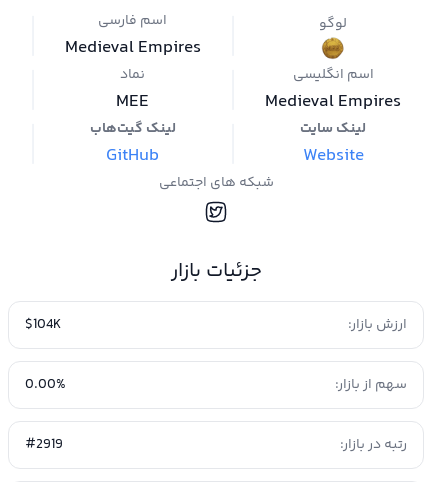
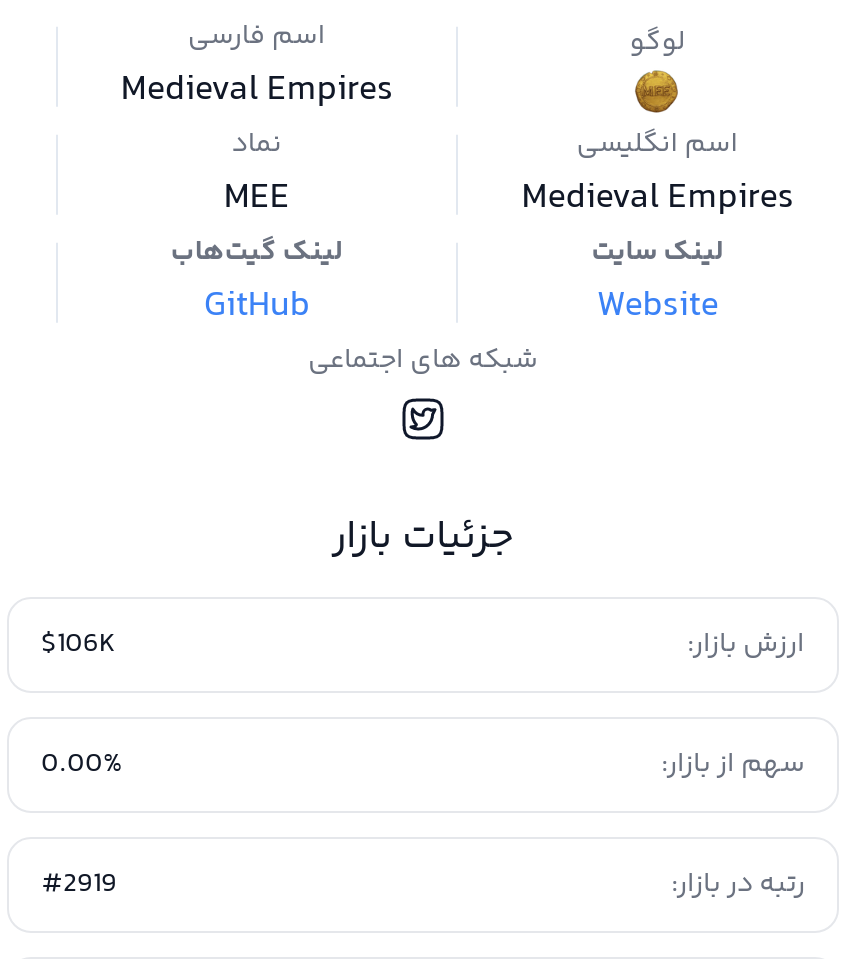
[25,314,61,336] $104K -> [41,623,115,667] $106K

